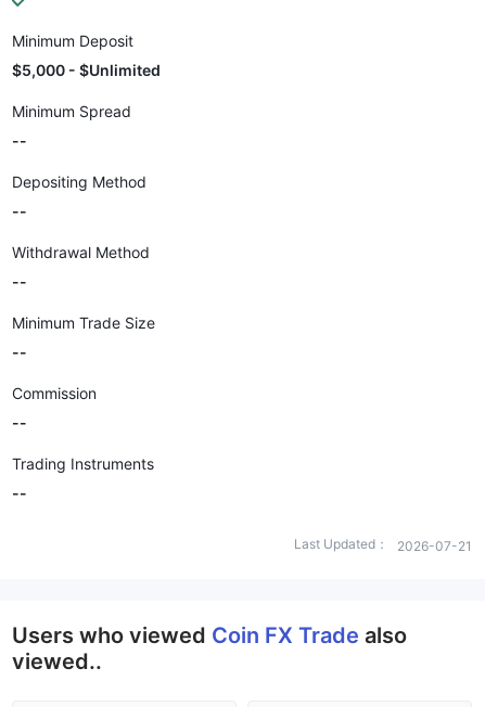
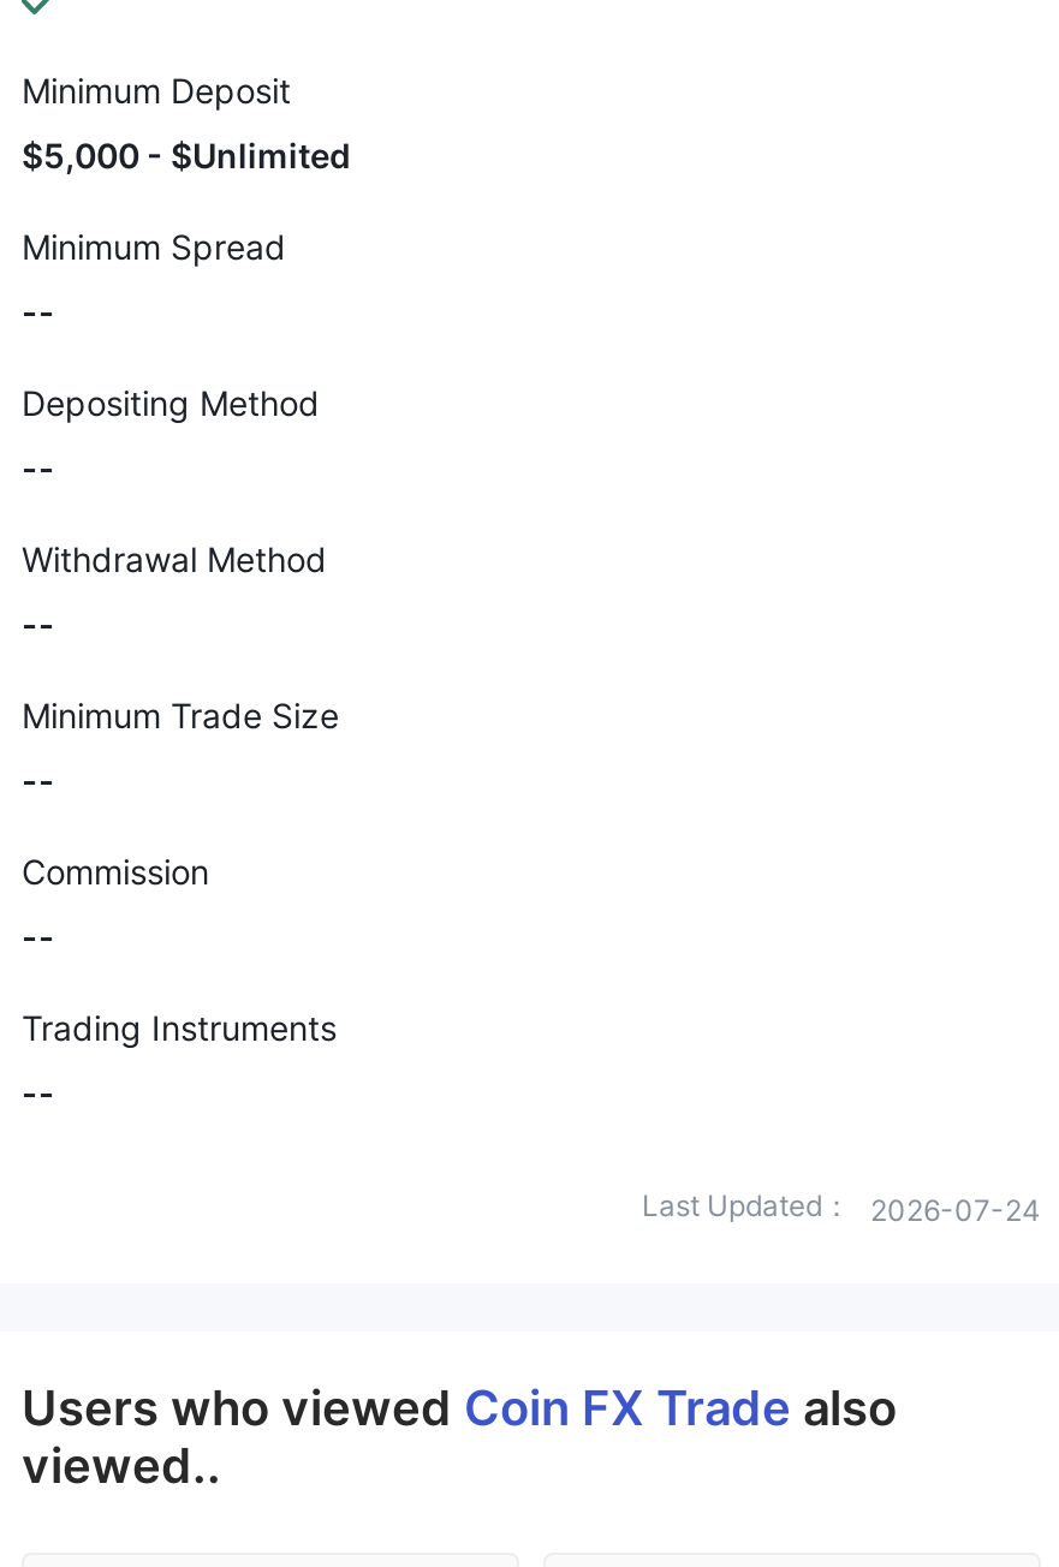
[294,536,472,554] Last Updated： 2026-07-21 -> [642,1187,1041,1228] Last Updated： 2026-07-24

